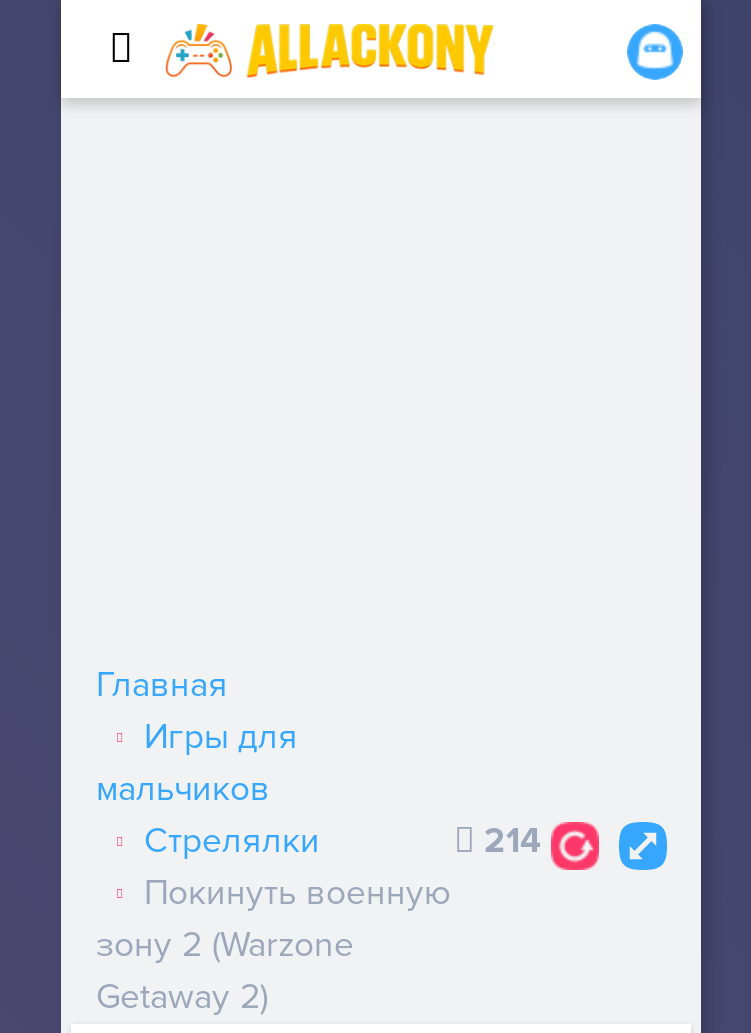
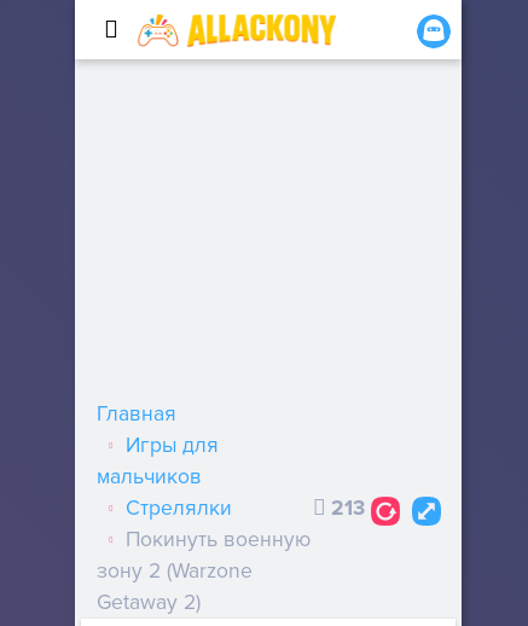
[476,820,540,862] 214 -> [326,495,364,521] 213

